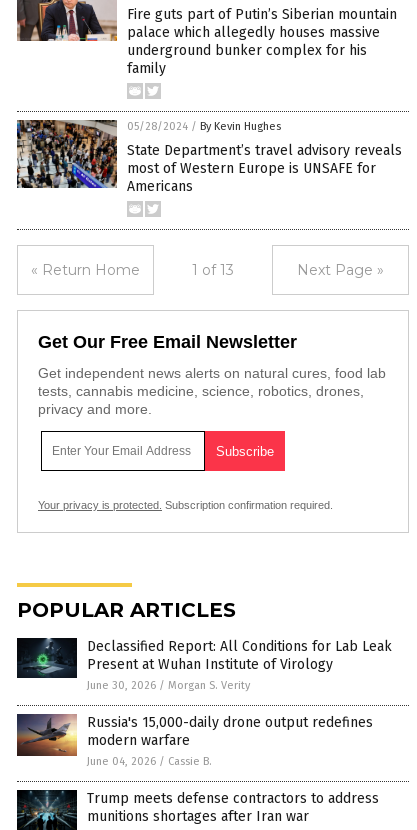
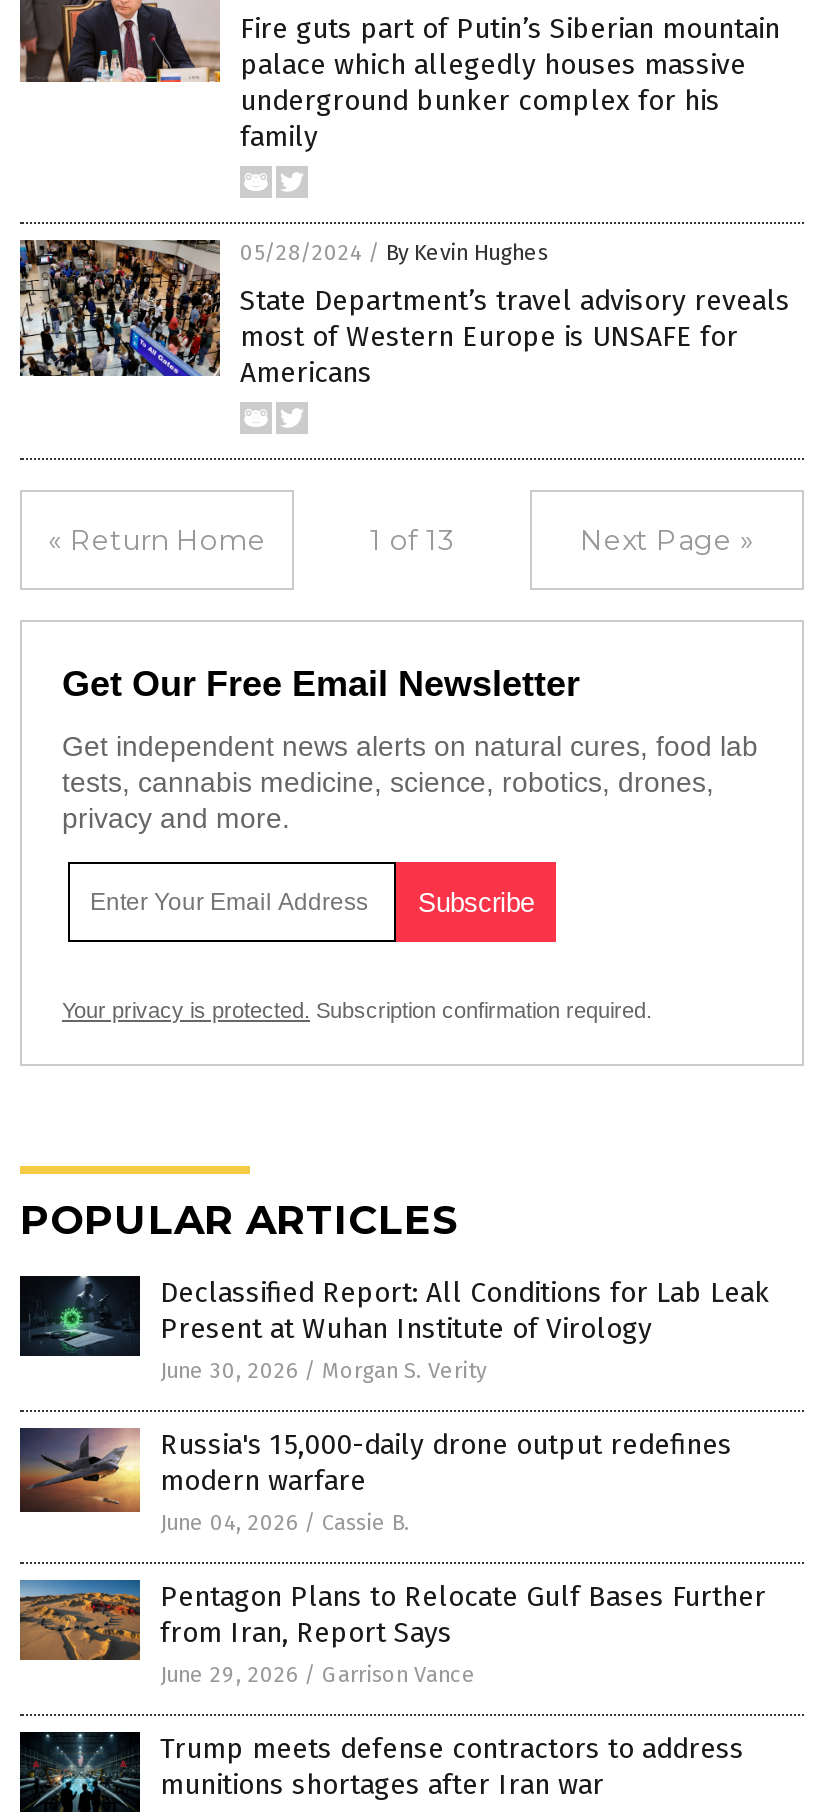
none -> [18,1578,766,1688] [image] | Pentagon Plans to Relocate Gulf Bases Further | from Iran, Report Says | June 29, 2026 / Garrison Vance

